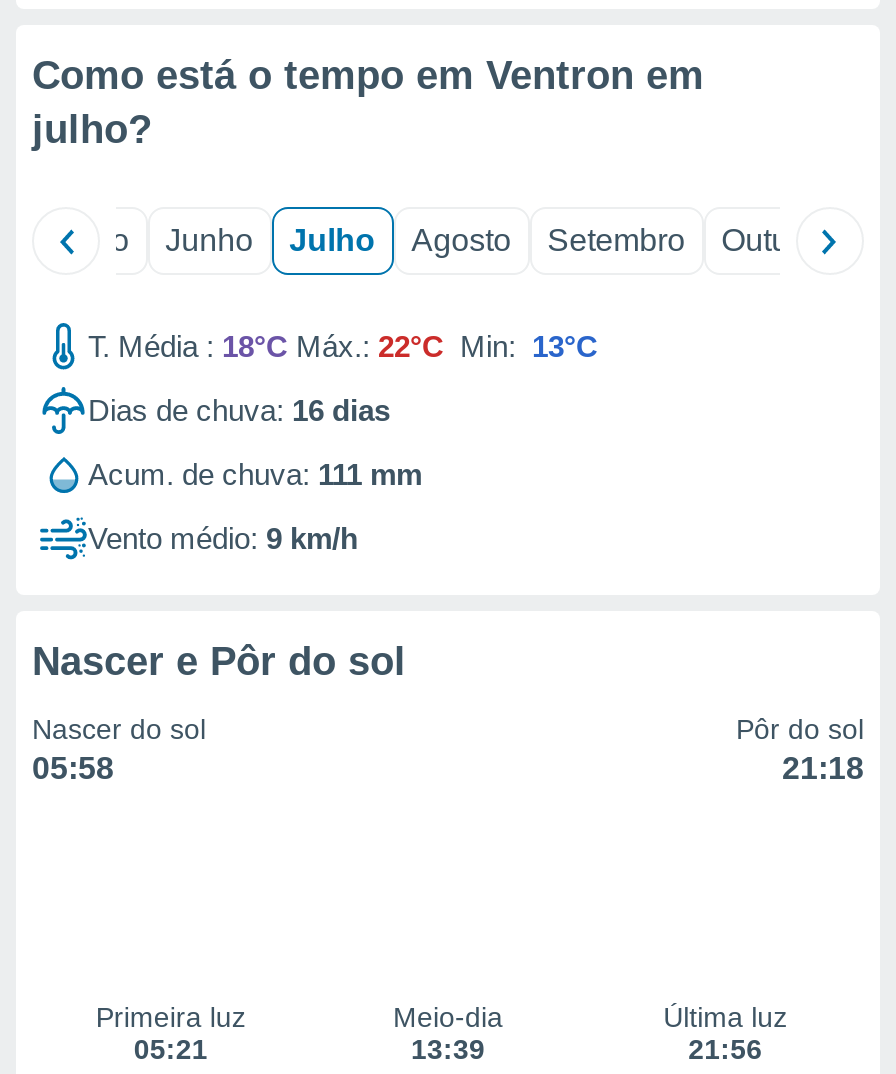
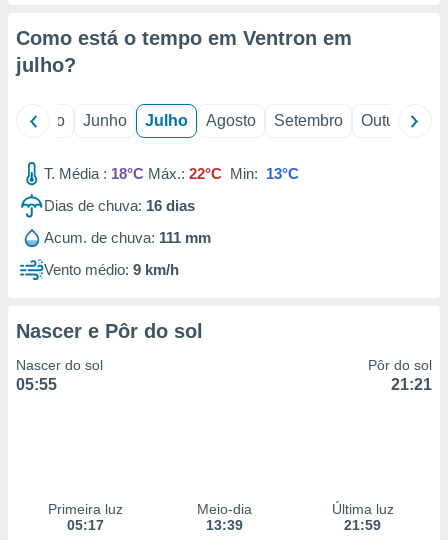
[32,751,114,785] 05:58 -> [16,376,57,393] 05:55
[782,751,864,785] 21:18 -> [391,376,432,393] 21:21
[134,1033,208,1065] 05:21 -> [67,517,104,533] 05:17
[688,1033,762,1065] 21:56 -> [344,517,381,533] 21:59

